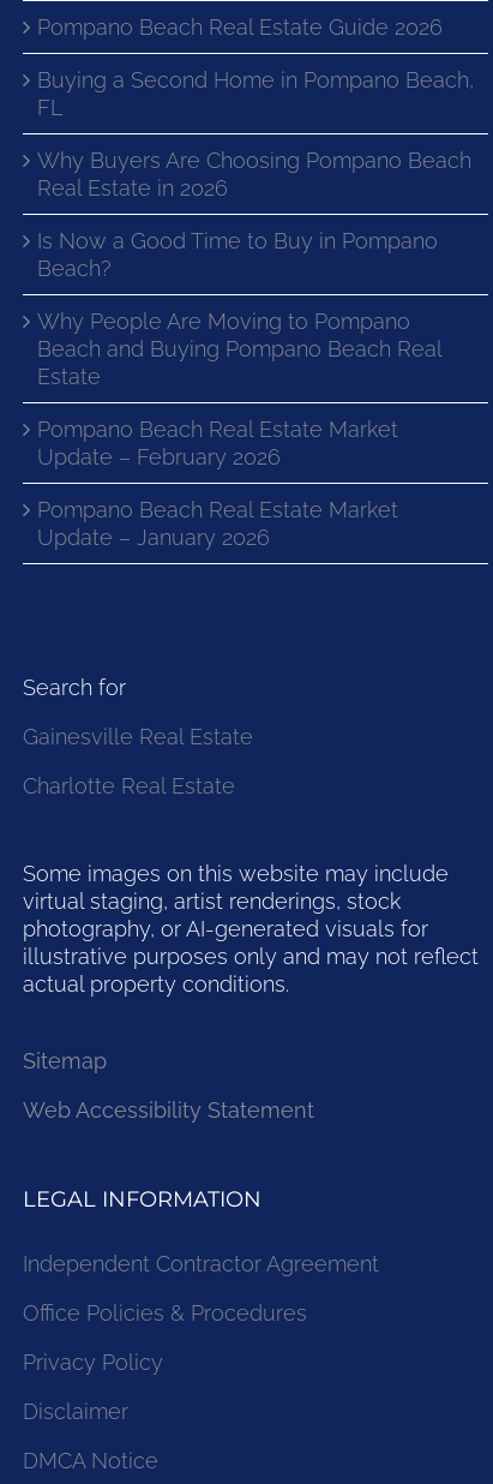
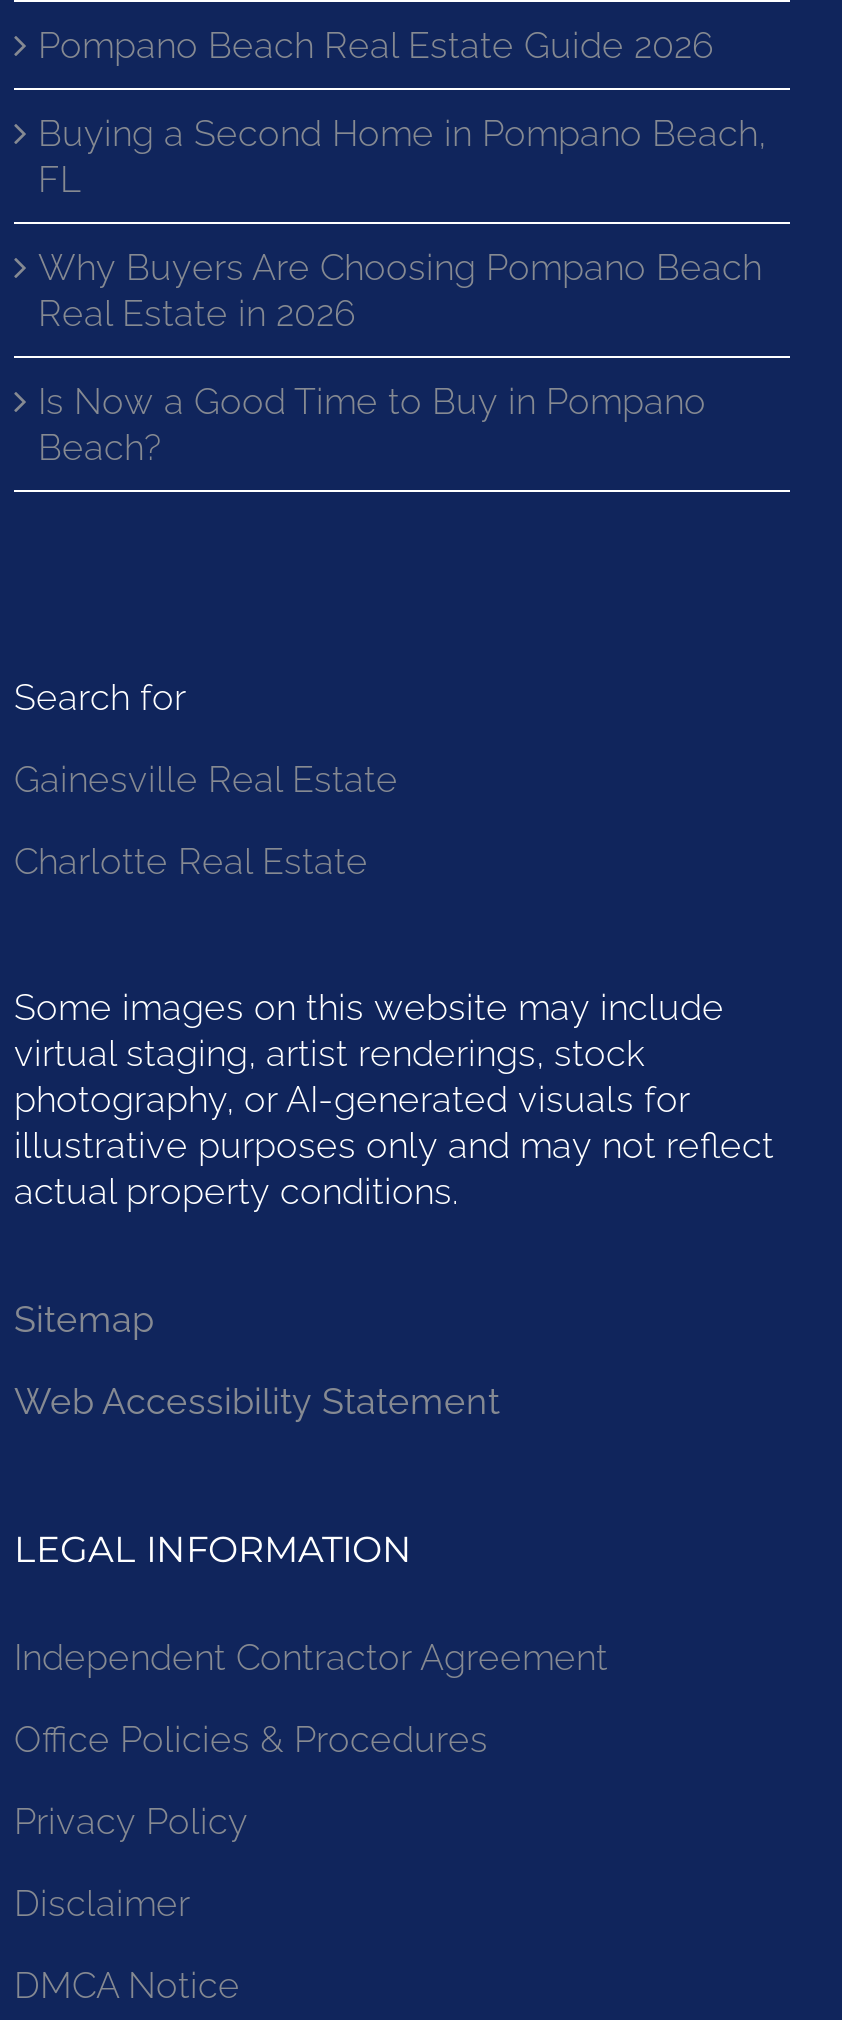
[37,308,441,550] Why People Are Moving to Pompano | Beach and Buying Pompano Beach Real | Estate | Pompano Beach Real Estate Market | Update – February 2026 | Pompano Beach Real Estate Market | Update – January 2026 -> none

